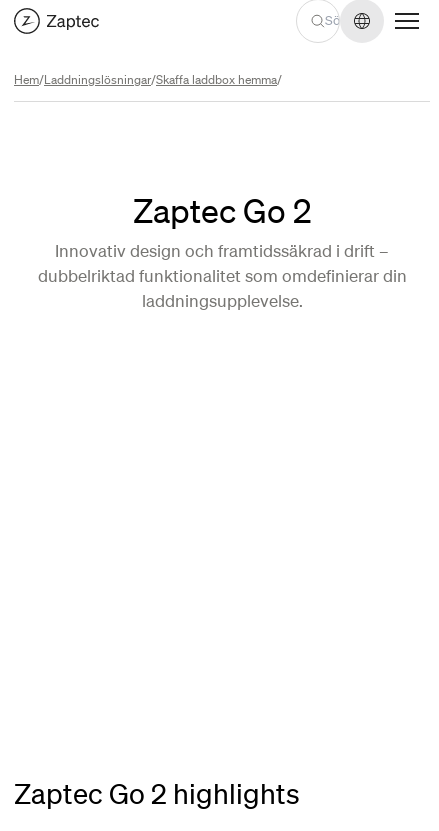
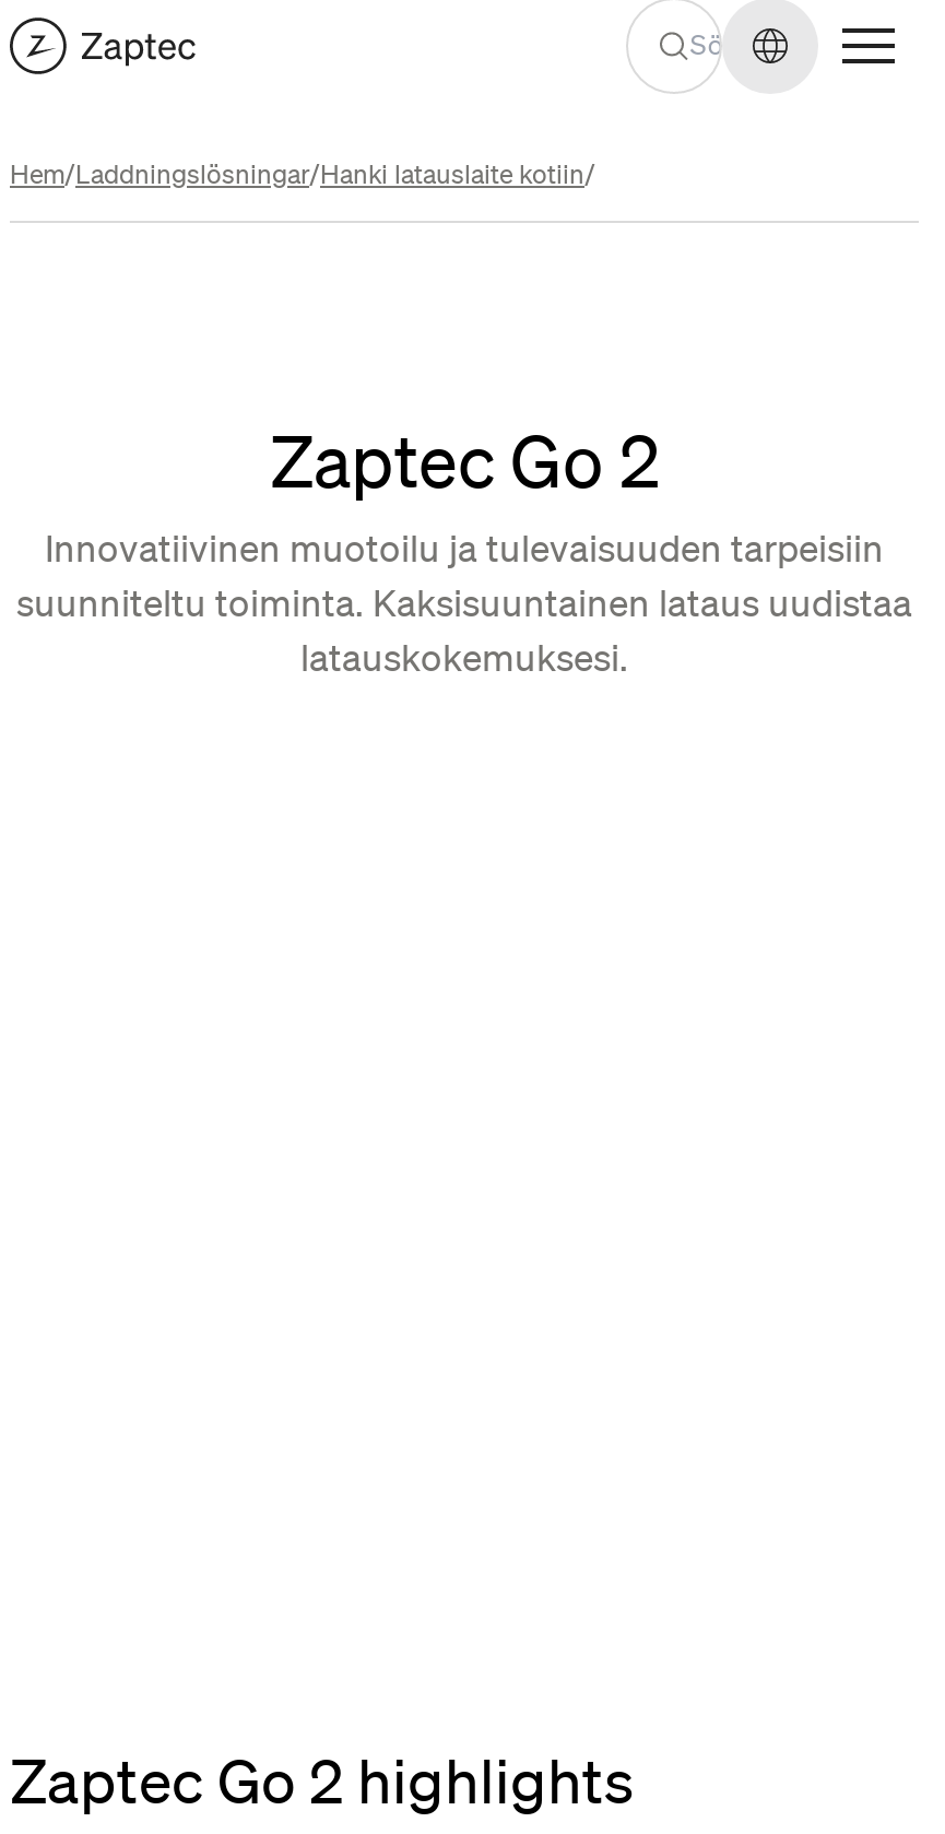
[14,71,282,88] Hem/Laddningslösningar/Skaffa laddbox hemma/ -> [10,156,595,193] Hem/Laddningslösningar/Hanki latauslaite kotiin/
[37,239,406,310] Innovativ design och framtidssäkrad i drift – | dubbelriktad funktionalitet som omdefinierar din | laddningsupplevelse. -> [16,524,912,679] Innovatiivinen muotoilu ja tulevaisuuden tarpeisiin | suunniteltu toiminta. Kaksisuuntainen lataus uudistaa | latauskokemuksesi.

